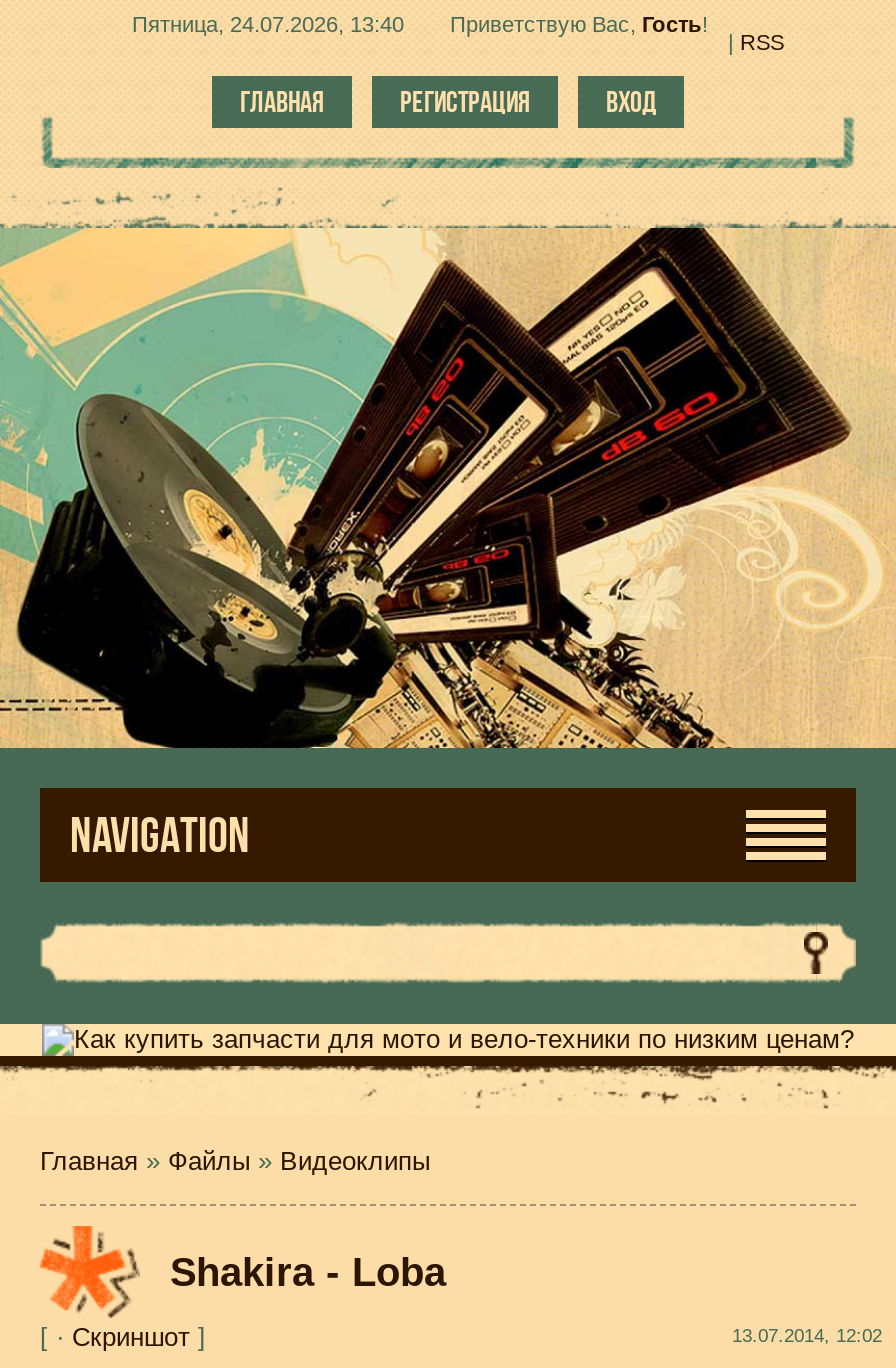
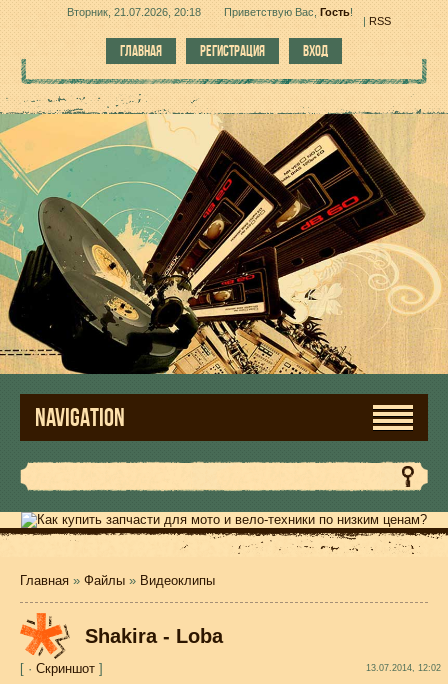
[132,12,708,36] Пятница, 24.07.2026, 13:40 Приветствую Вас, Гость! -> [67,6,353,18] Вторник, 21.07.2026, 20:18 Приветствую Вас, Гость!

